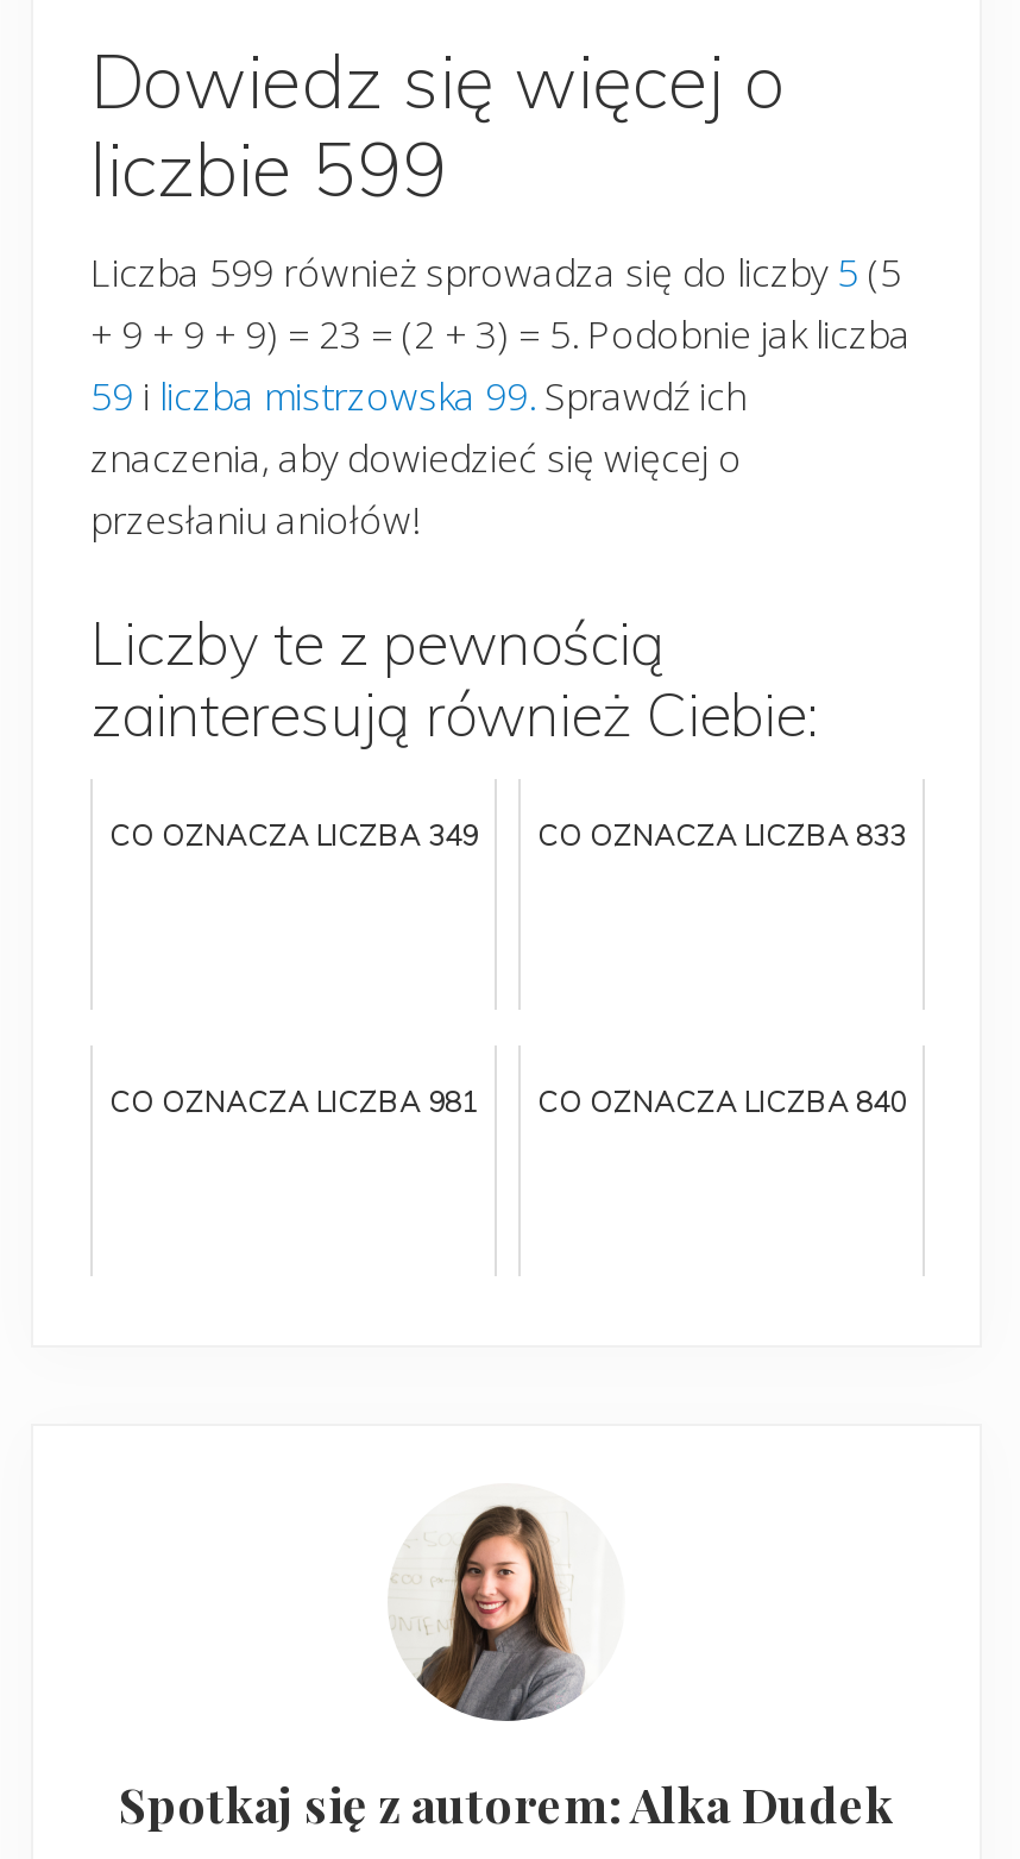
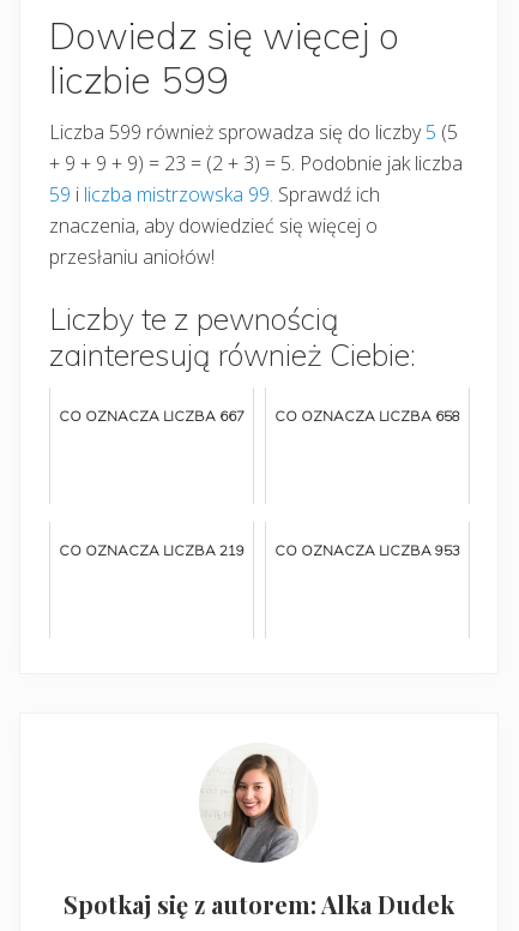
[109,816,478,852] CO OZNACZA LICZBA 349 -> [59,406,245,424] CO OZNACZA LICZBA 667
[537,816,906,852] CO OZNACZA LICZBA 833 -> [274,406,460,424] CO OZNACZA LICZBA 658
[109,1082,478,1118] CO OZNACZA LICZBA 981 -> [59,540,245,558] CO OZNACZA LICZBA 219
[537,1082,906,1118] CO OZNACZA LICZBA 840 -> [274,540,460,558] CO OZNACZA LICZBA 953

